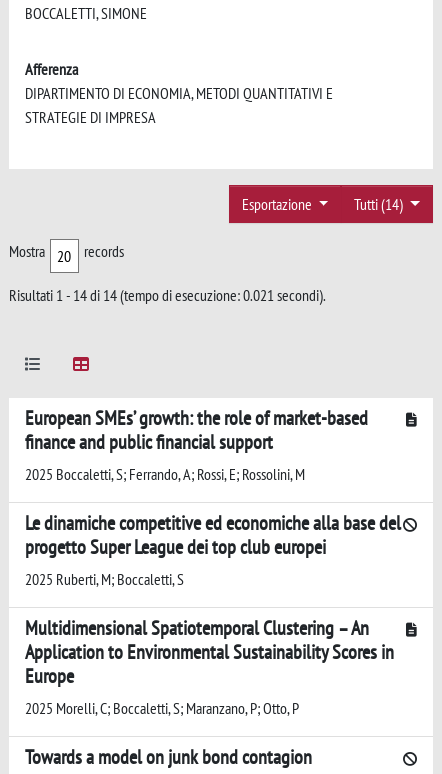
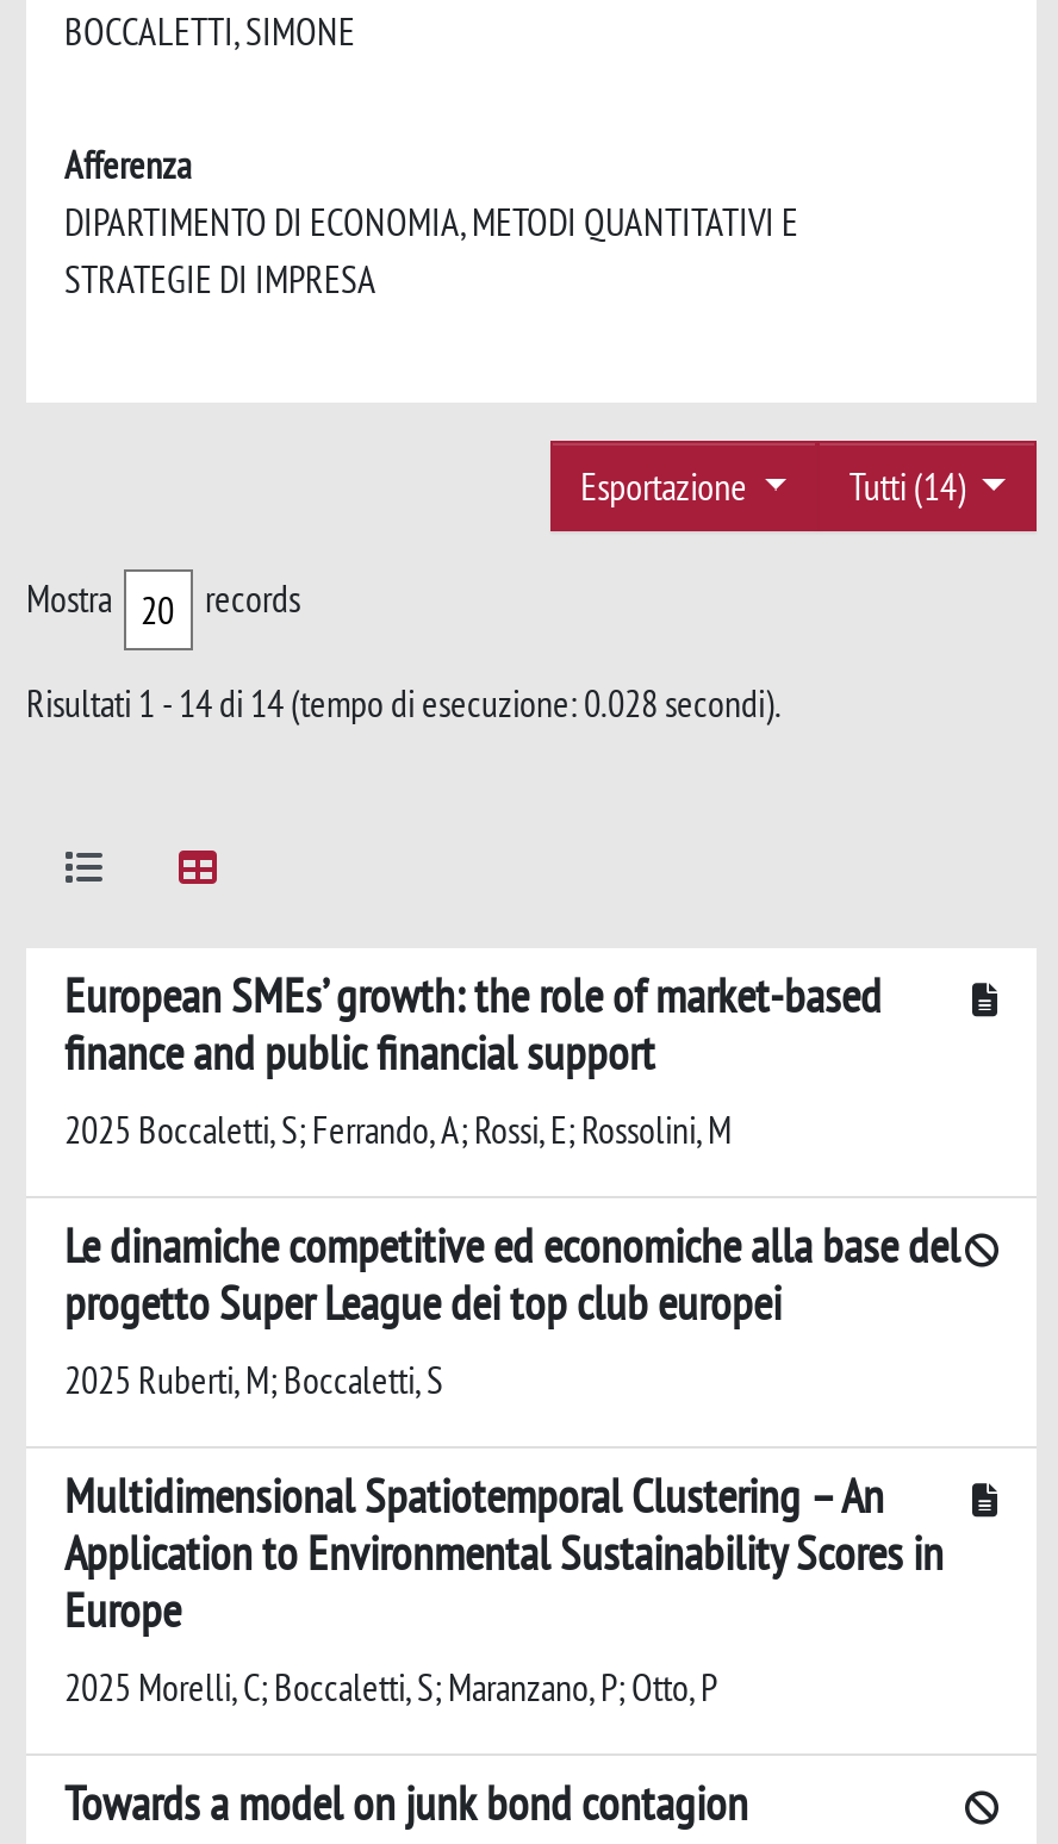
[9,285,326,305] Risultati 1 - 14 di 14 (tempo di esecuzione: 0.021 secondi). -> [26,679,782,726] Risultati 1 - 14 di 14 (tempo di esecuzione: 0.028 secondi).

